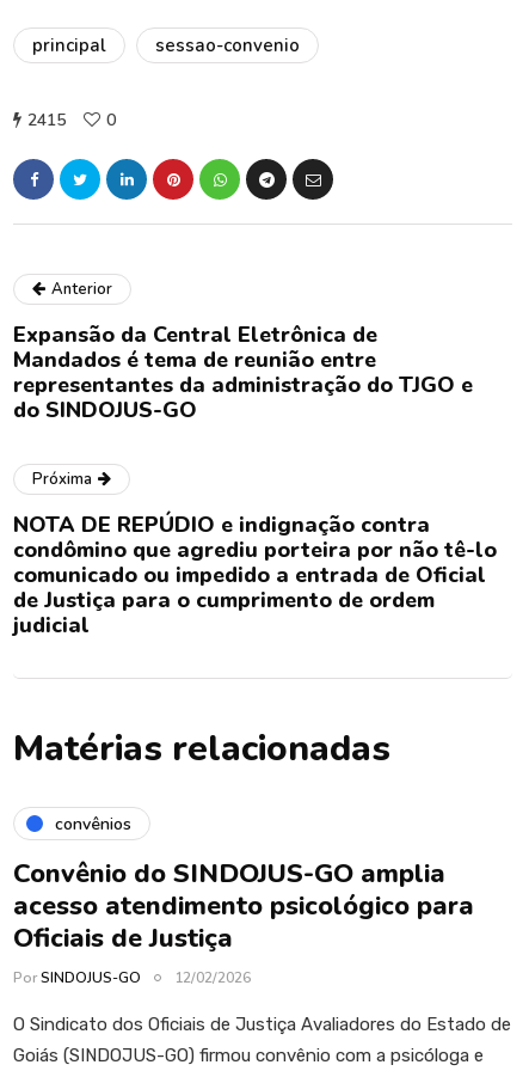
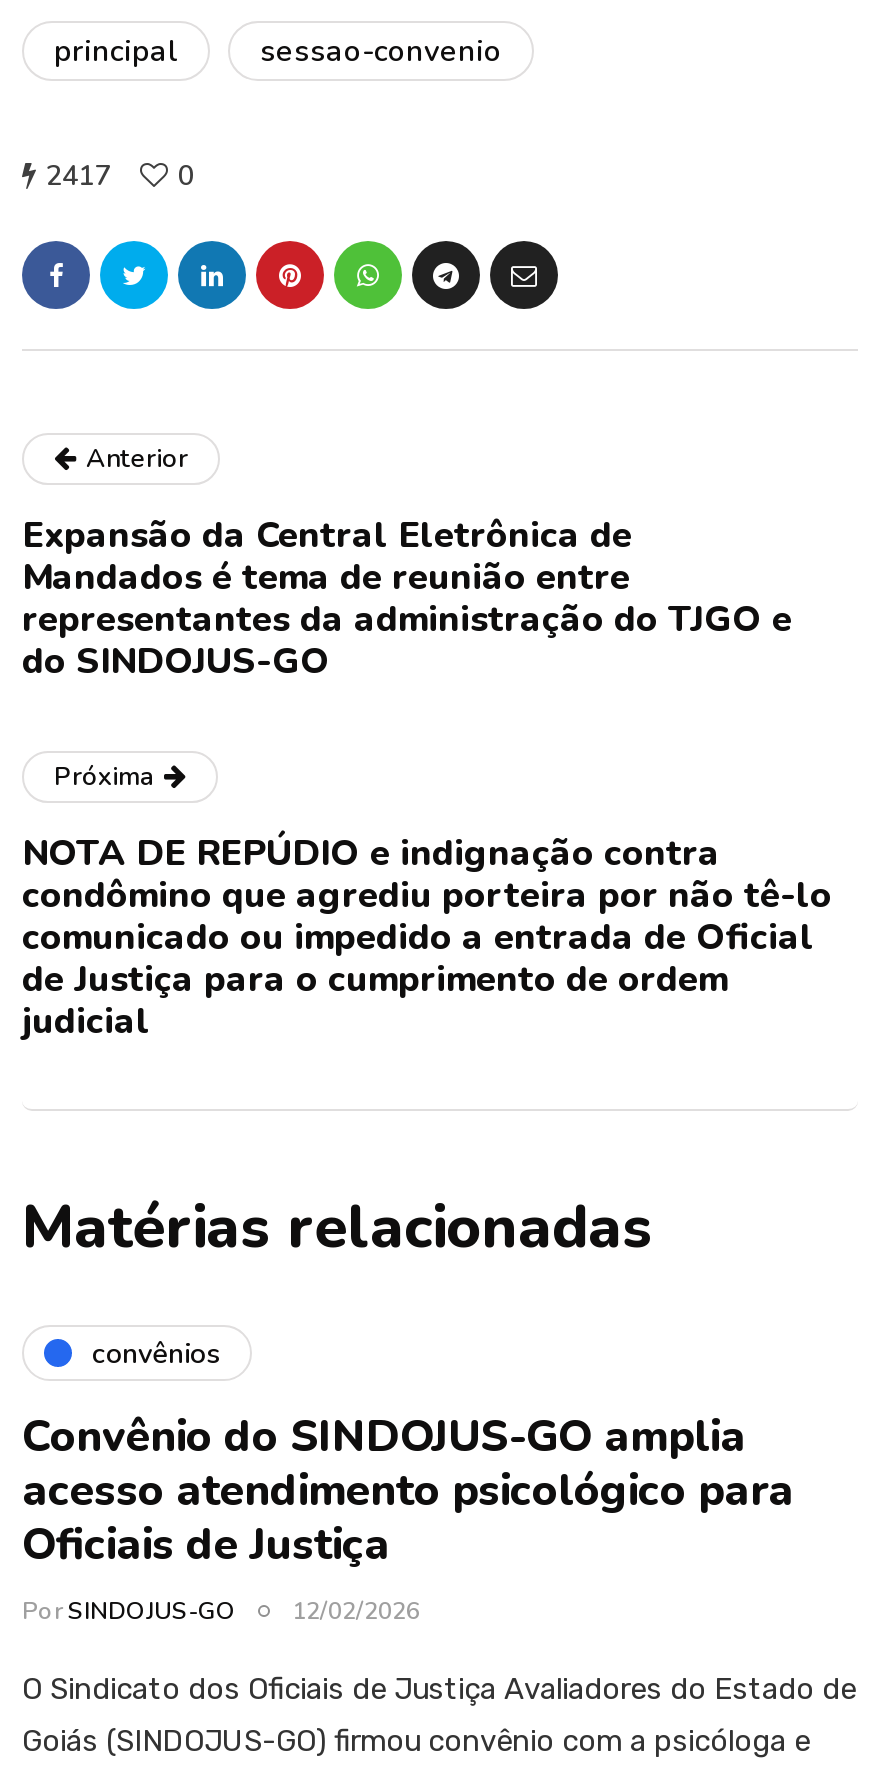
[27,109,116,132] 2415 0 -> [46,158,194,196] 2417 0

